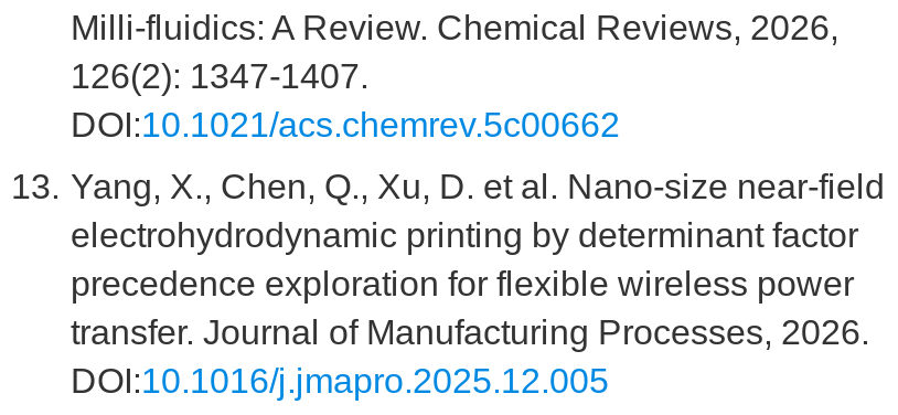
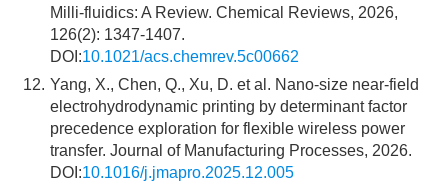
[11,168,885,205] 13. Yang, X., Chen, Q., Xu, D. et al. Nano-size near-field -> [23,76,419,93] 12. Yang, X., Chen, Q., Xu, D. et al. Nano-size near-field

